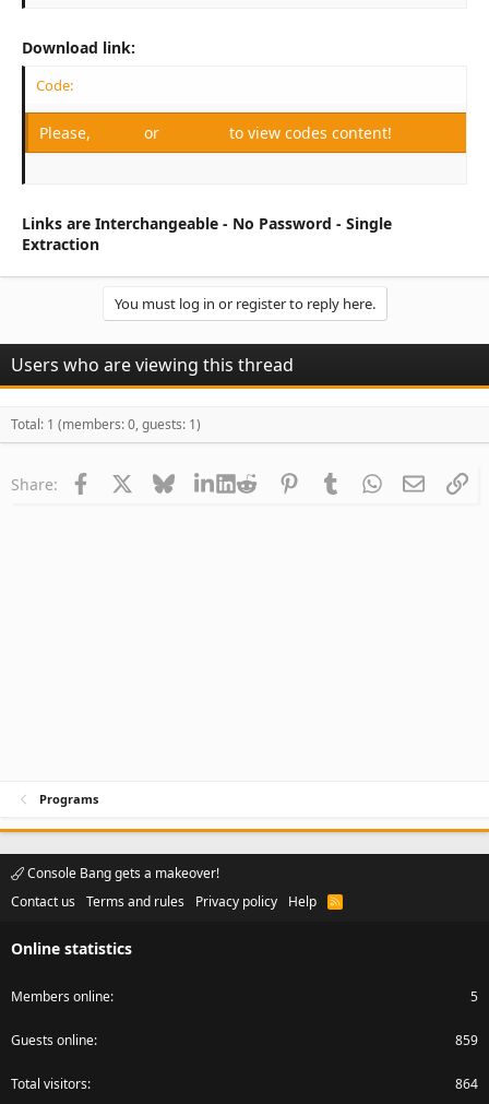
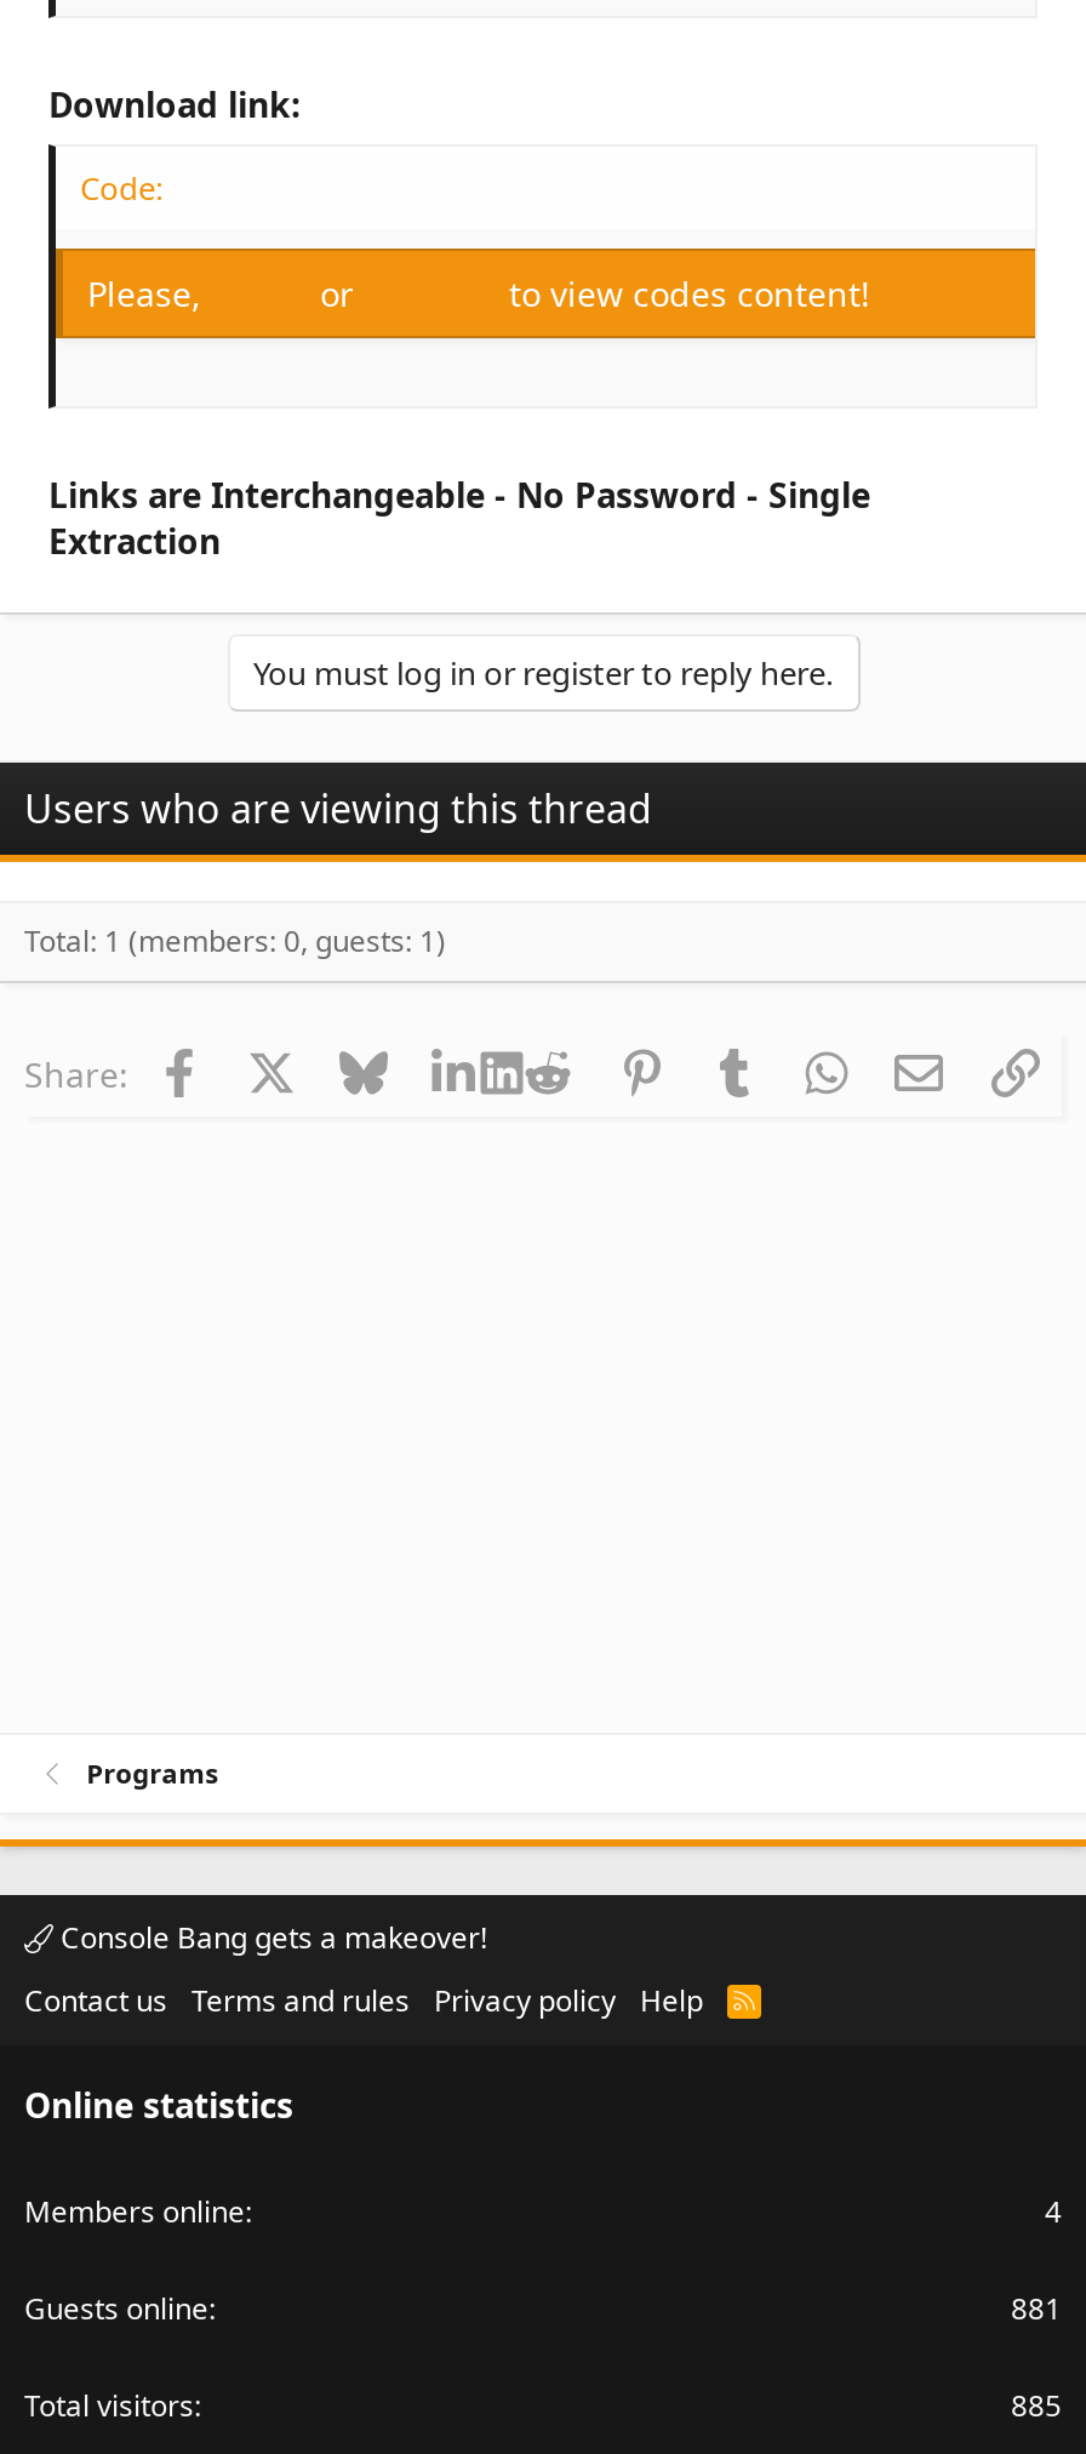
[470,987,478,1006] 5 -> [1045,2191,1062,2232] 4
[455,1031,478,1050] 859 -> [1011,2288,1062,2329] 881
[455,1075,478,1093] 864 -> [1011,2385,1062,2426] 885

